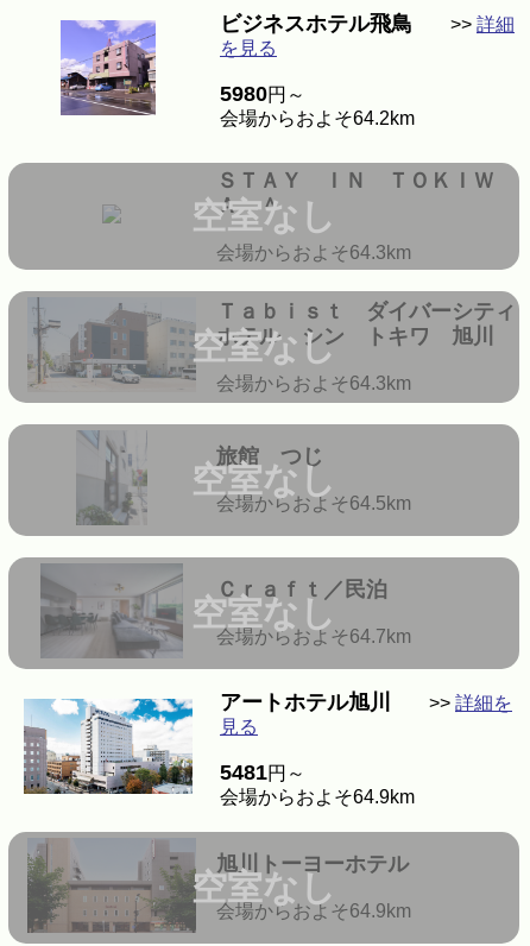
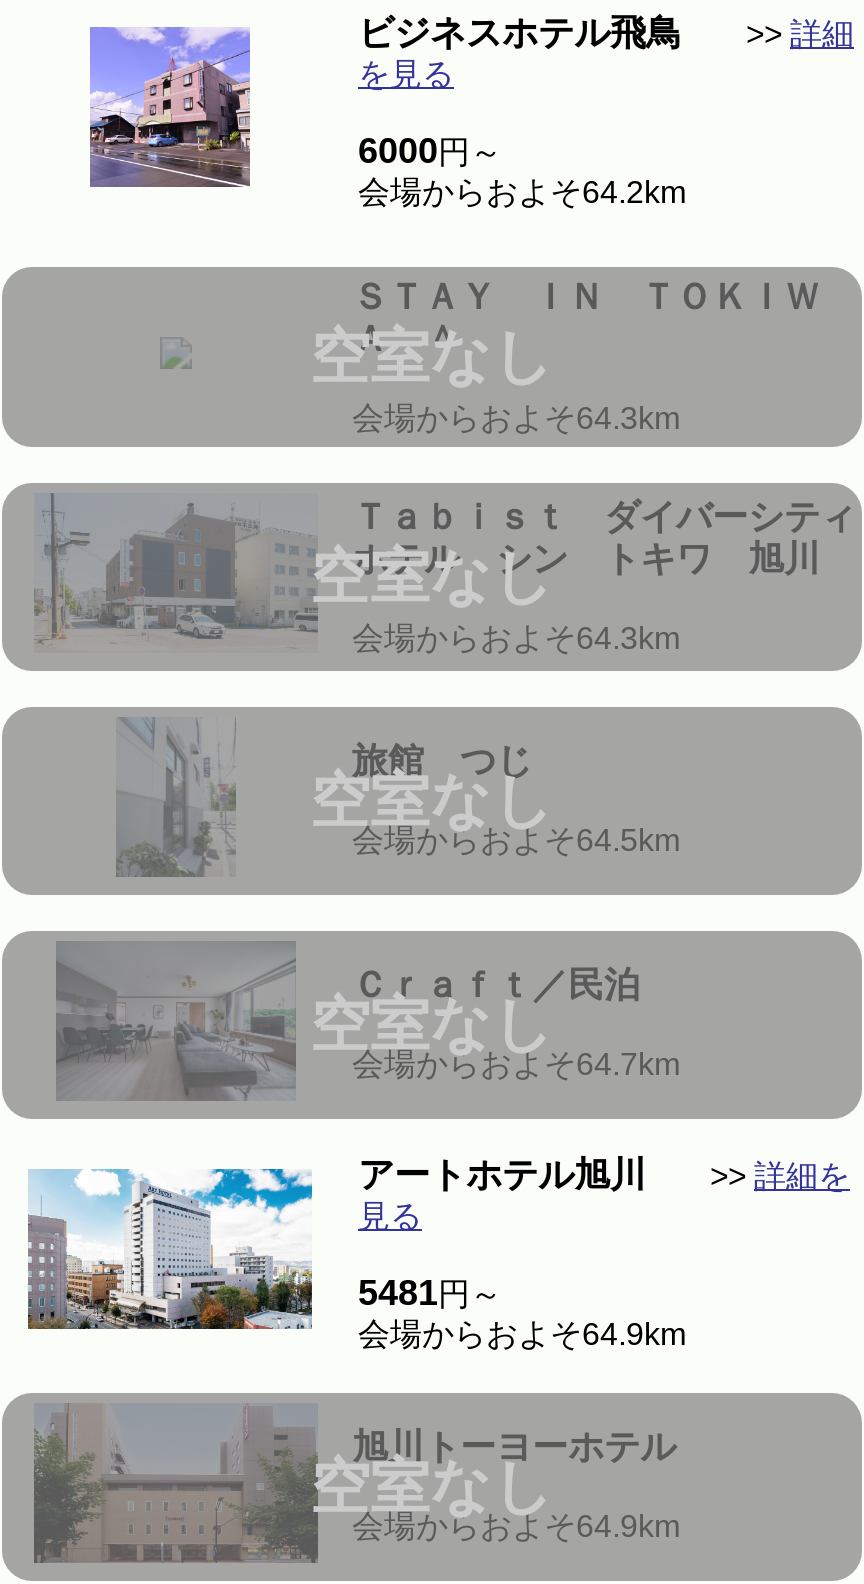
[220,82,305,106] 5980円～ -> [358,131,502,171] 6000円～

